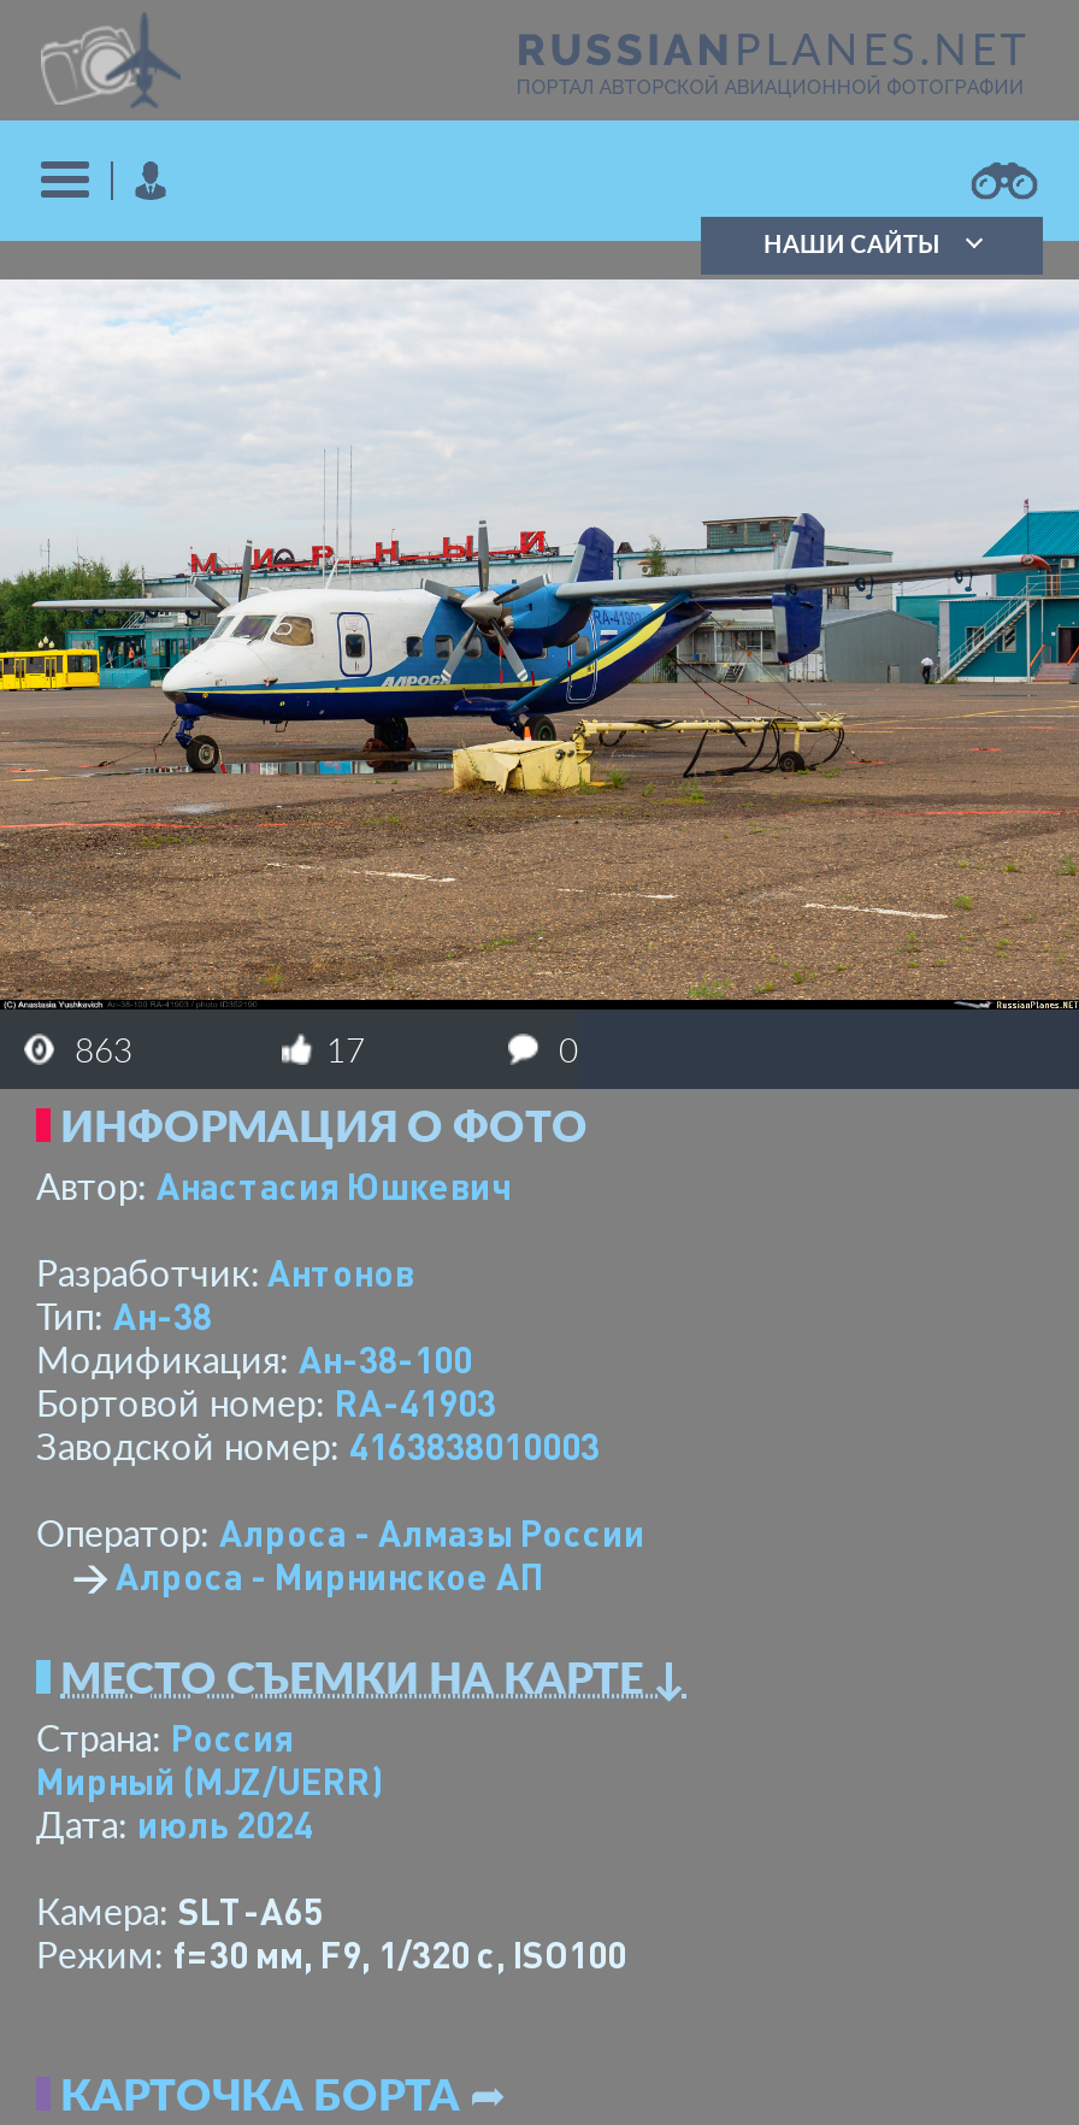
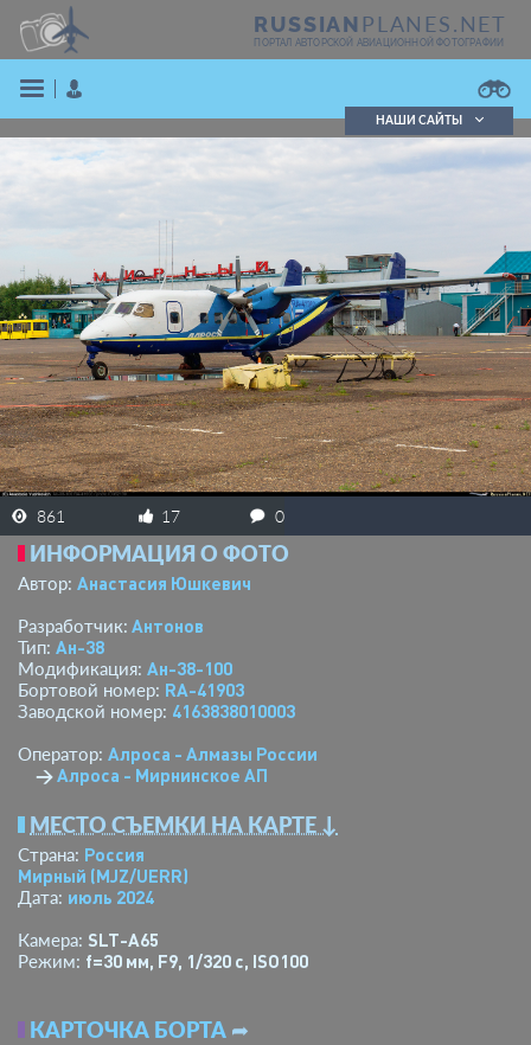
[55,1028,132,1069] 863 -> [27,505,65,525] 861

